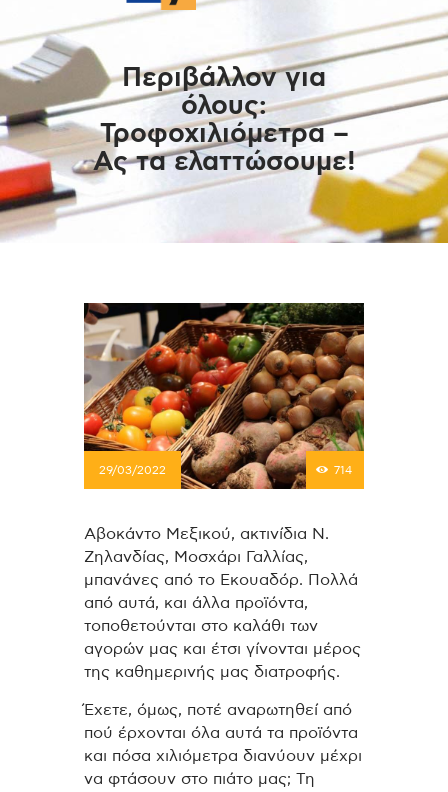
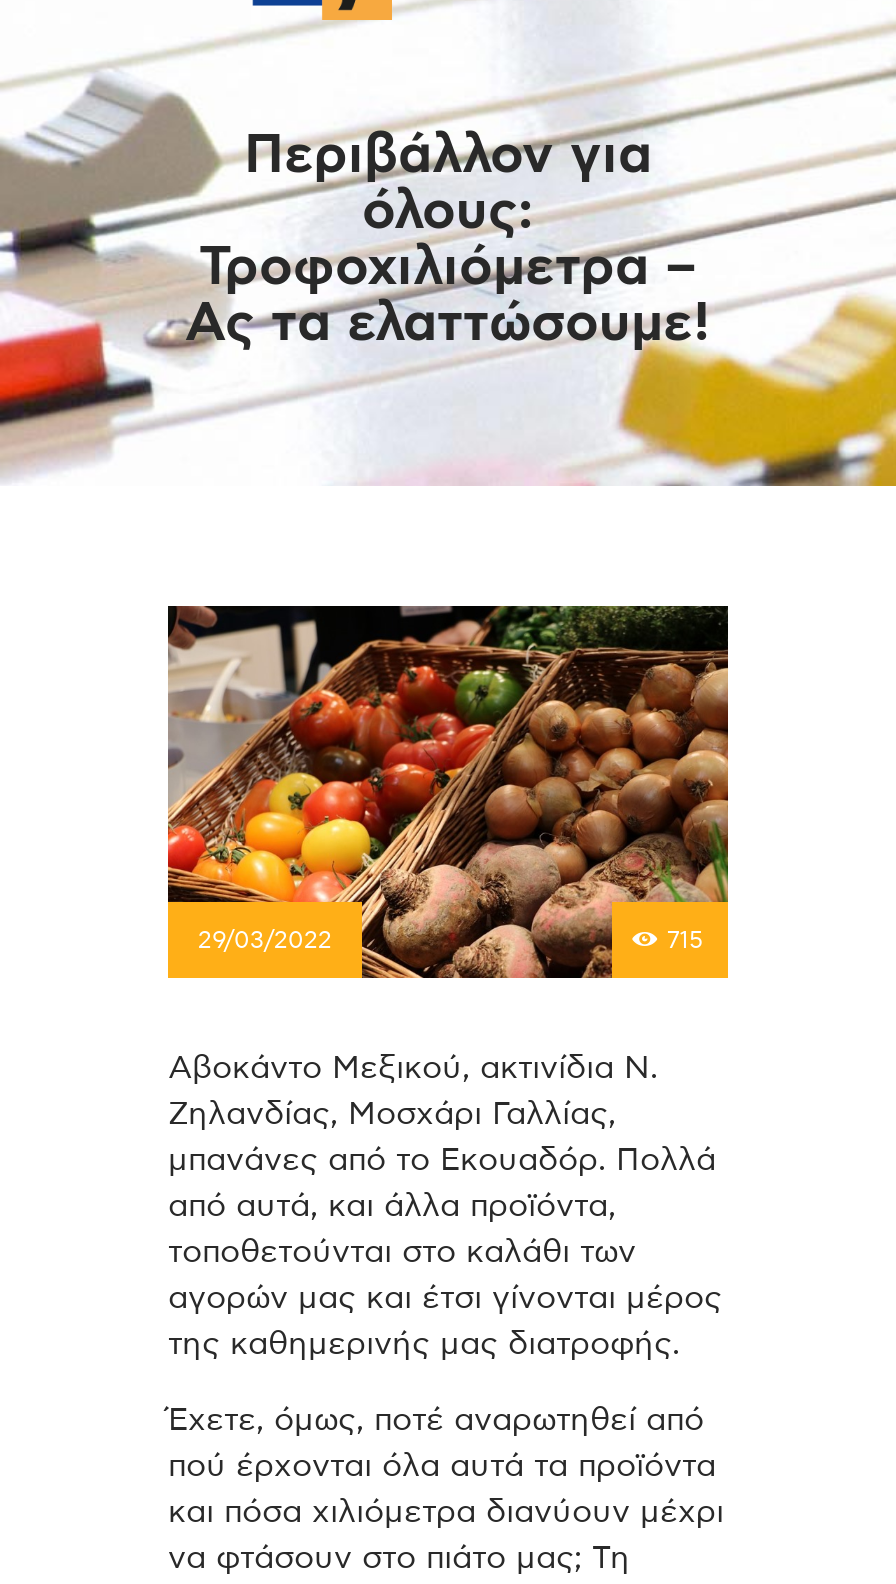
[334,464,352,476] 714 -> [667,927,703,951] 715

